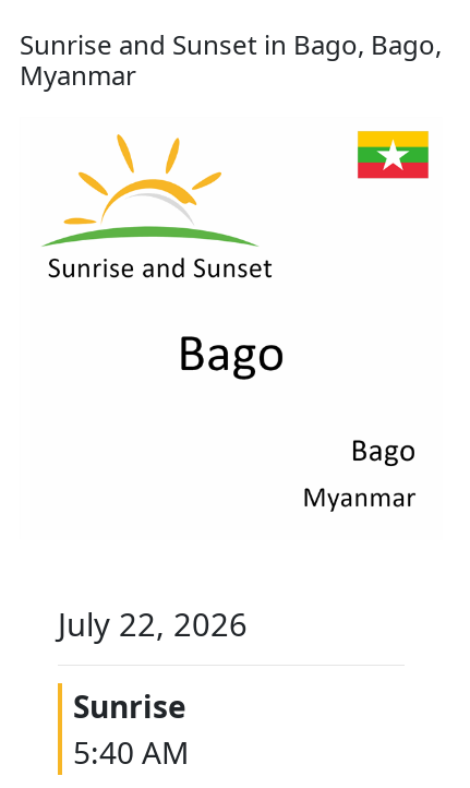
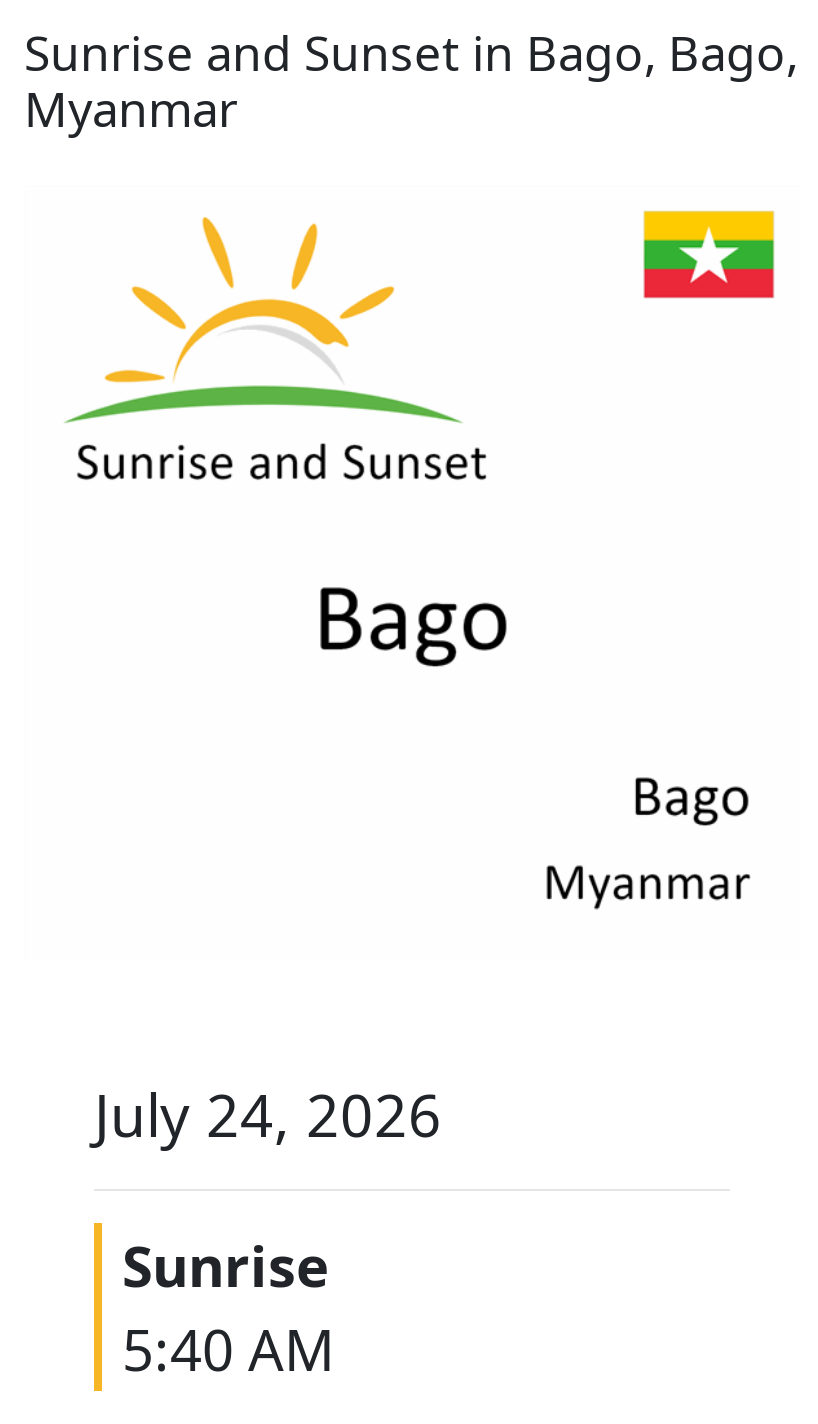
[58,602,248,645] July 22, 2026 -> [94,1075,442,1153] July 24, 2026

